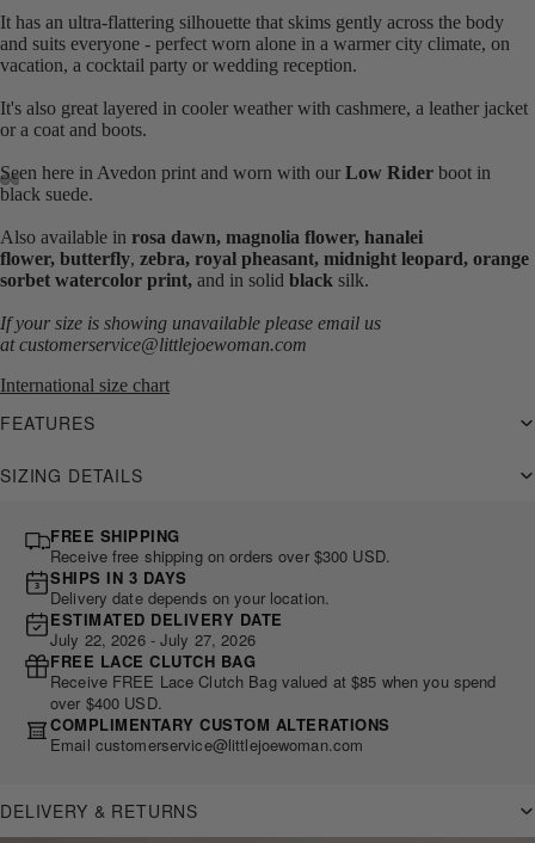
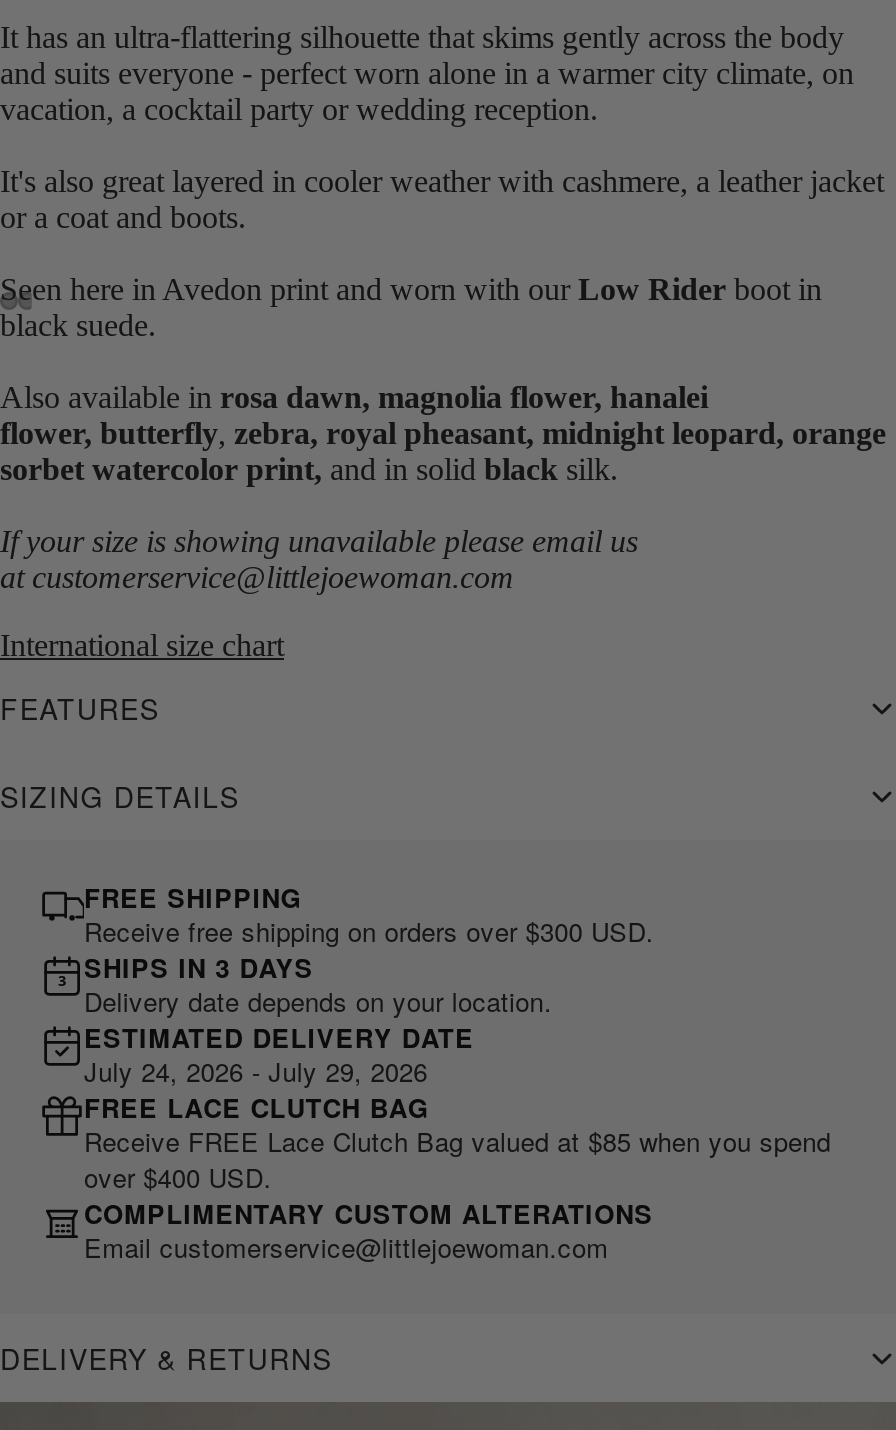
[50,628,255,651] July 22, 2026 - July 27, 2026 -> [84,1052,428,1090] July 24, 2026 - July 29, 2026

